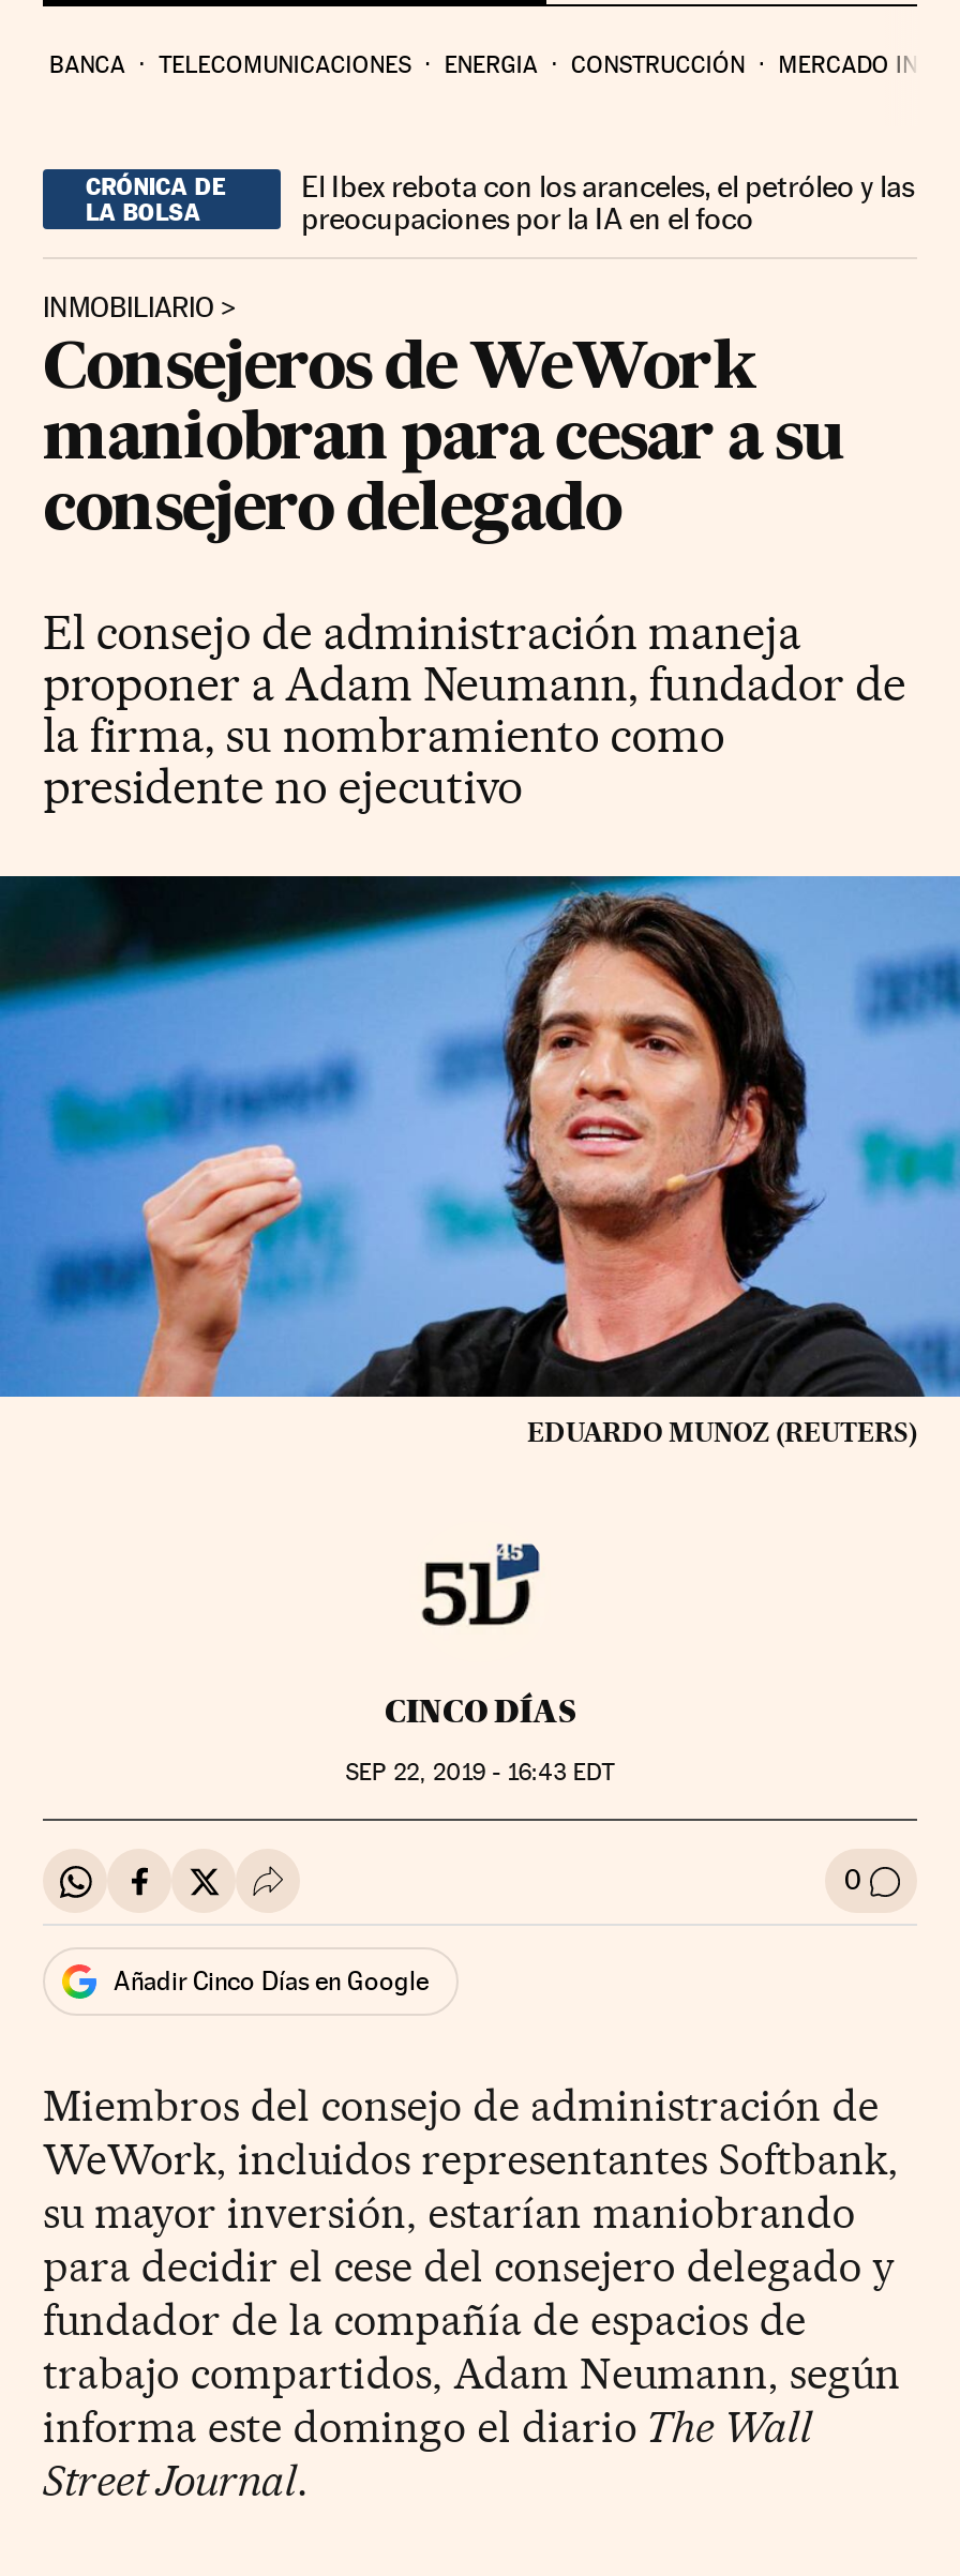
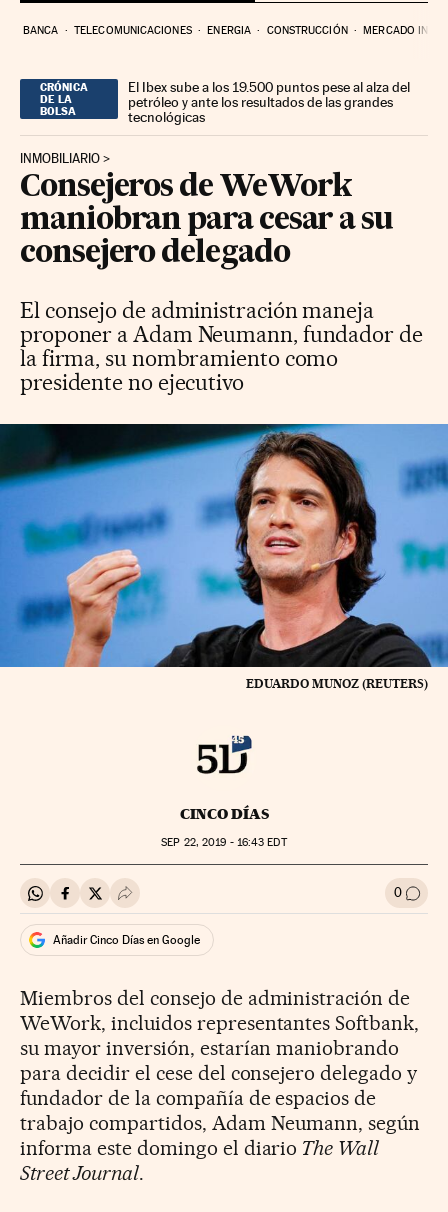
[301,168,914,235] El Ibex rebota con los aranceles, el petróleo y las | preocupaciones por la IA en el foco -> [128,79,410,125] El Ibex sube a los 19.500 puntos pese al alza del | petróleo y ante los resultados de las grandes | tecnológicas

